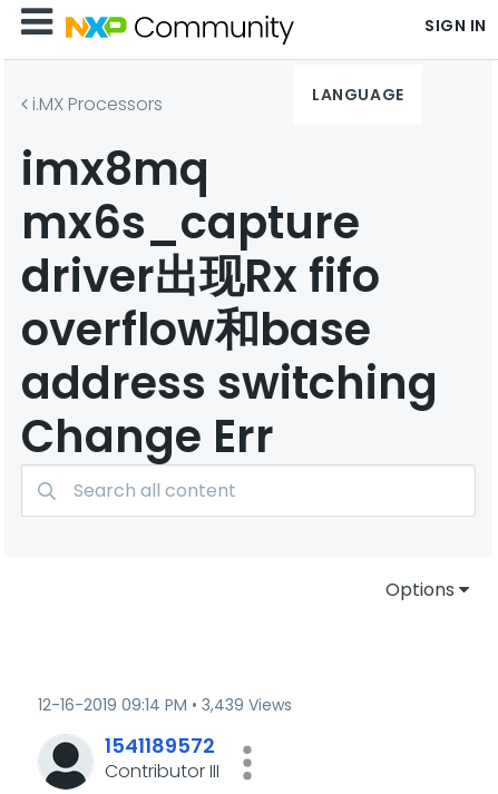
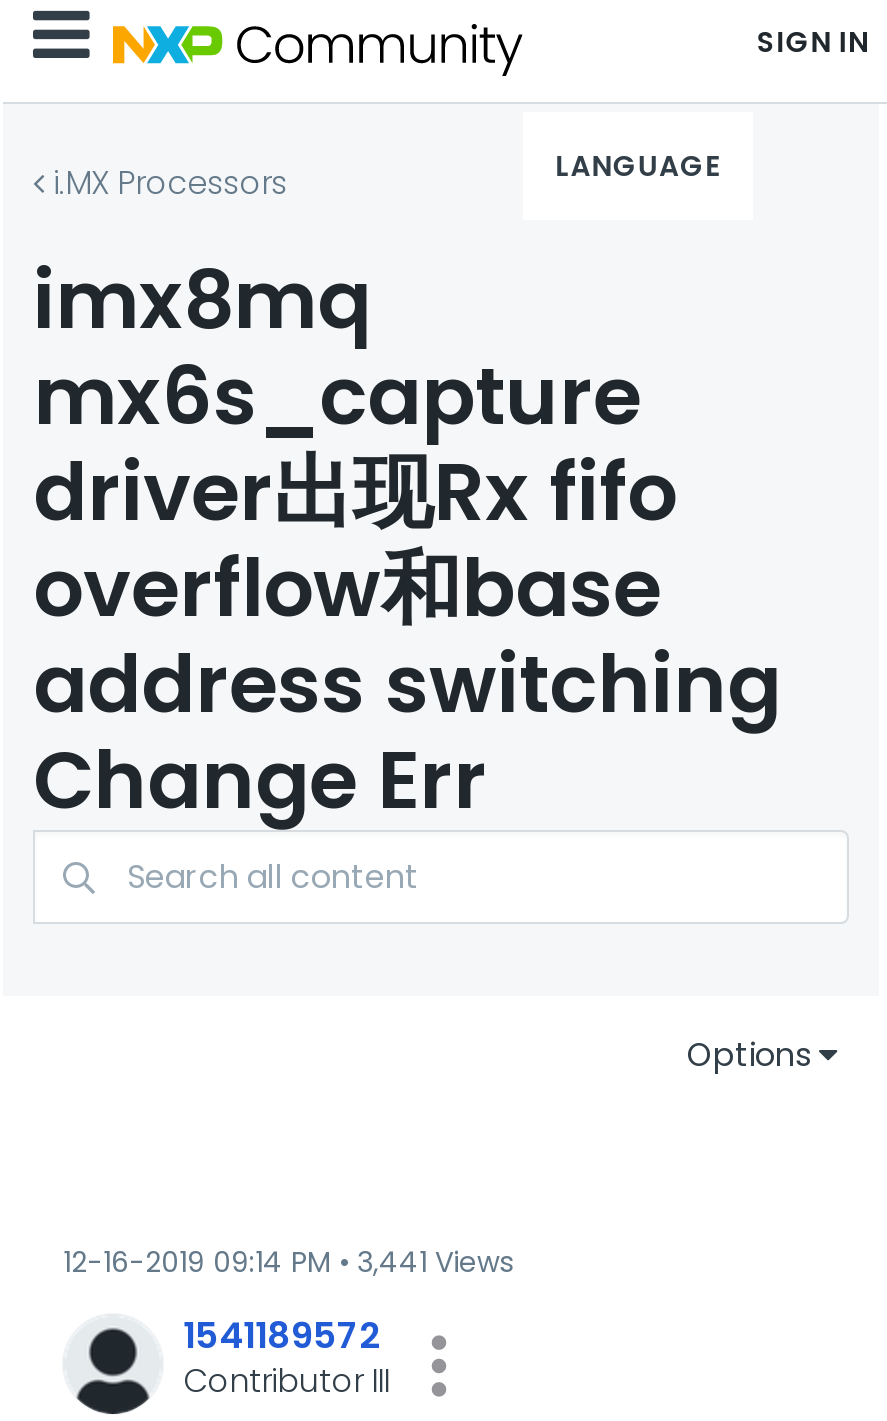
[38,694,292,716] 12-16-2019 09:14 PM 3,439 Views -> [63,1242,513,1282] 12-16-2019 09:14 PM 3,441 Views

